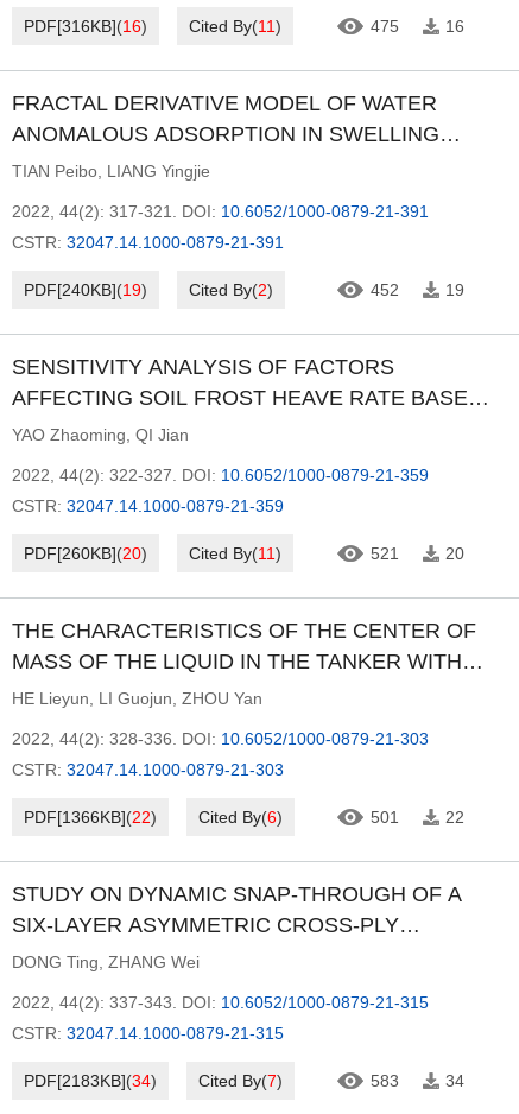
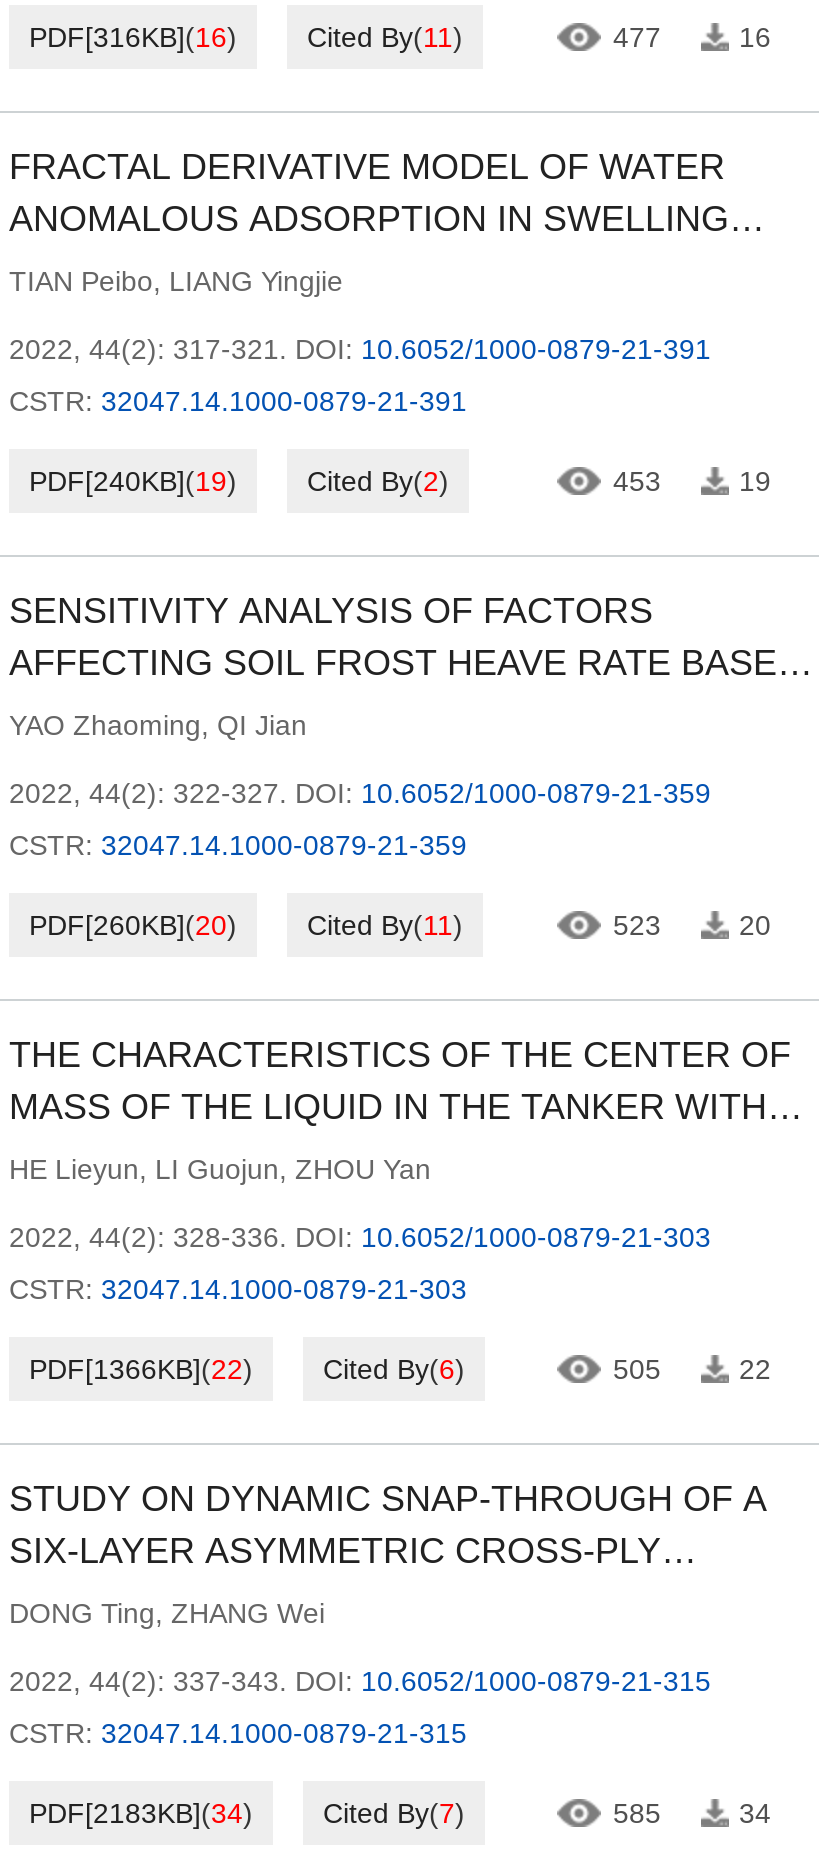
[371,17,399,36] 475 -> [613,21,661,53] 477
[371,280,399,299] 452 -> [613,465,661,497] 453
[371,544,399,563] 521 -> [613,909,661,941] 523
[371,808,399,827] 501 -> [613,1353,661,1385] 505
[371,1071,399,1090] 583 -> [613,1797,661,1829] 585

